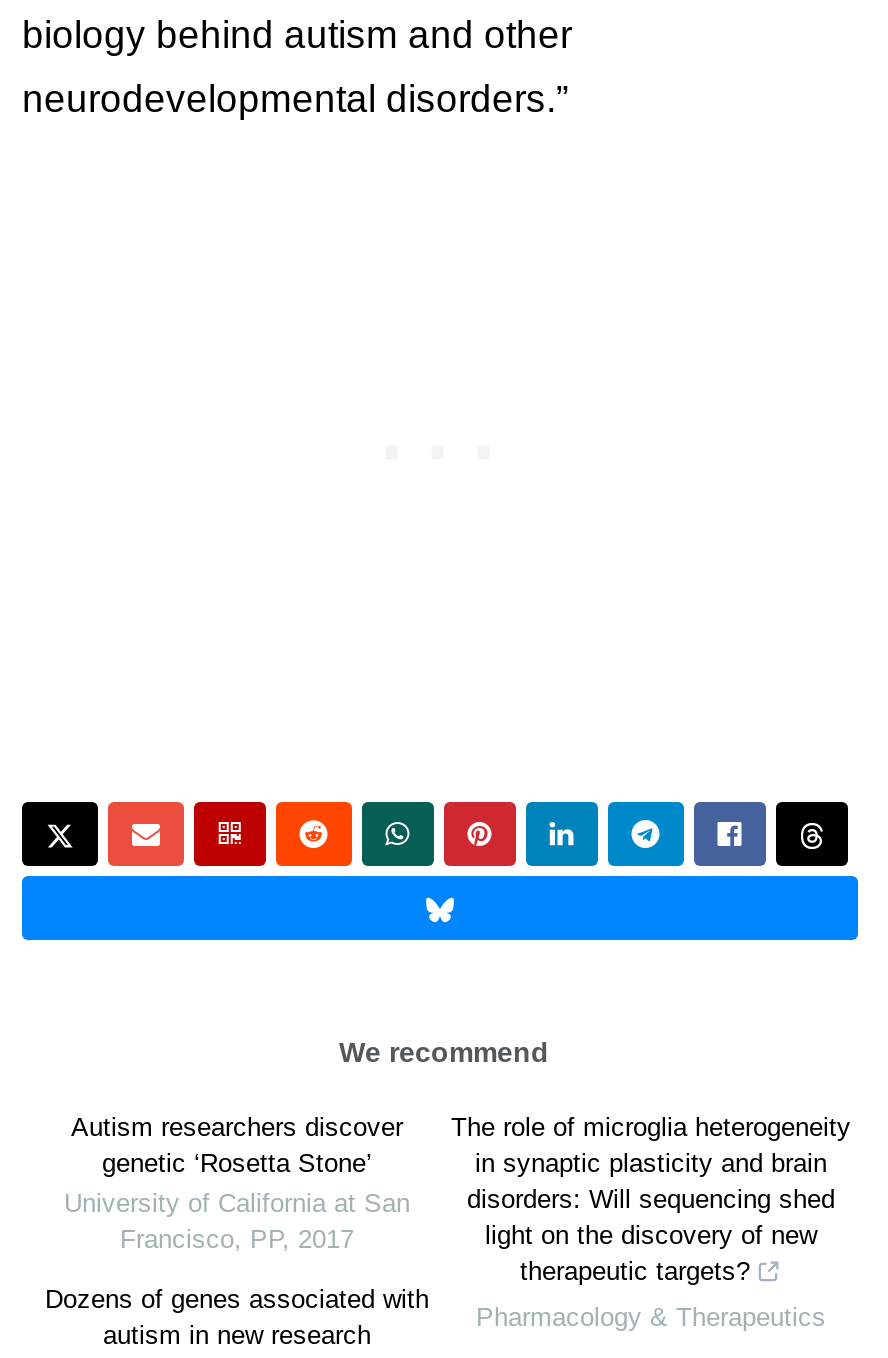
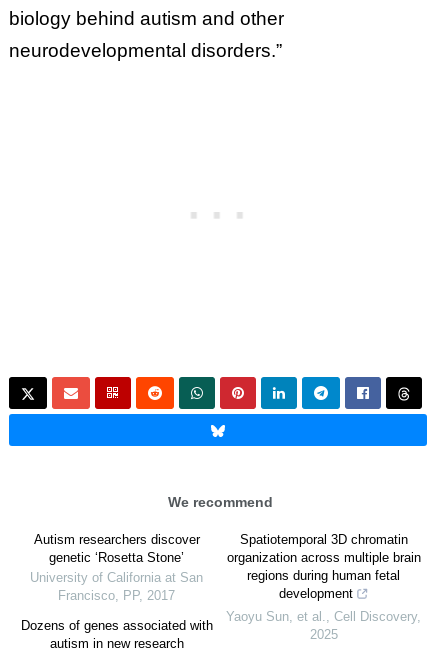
[451,1113,851,1287] The role of microglia heterogeneity | in synaptic plasticity and brain | disorders: Will sequencing shed | light on the discovery of new | therapeutic targets? -> [226,532,420,601] Spatiotemporal 3D chromatin | organization across multiple brain | regions during human fetal | development
[476,1303,826,1333] Pharmacology & Therapeutics -> [226,609,421,642] Yaoyu Sun, et al., Cell Discovery, | 2025

